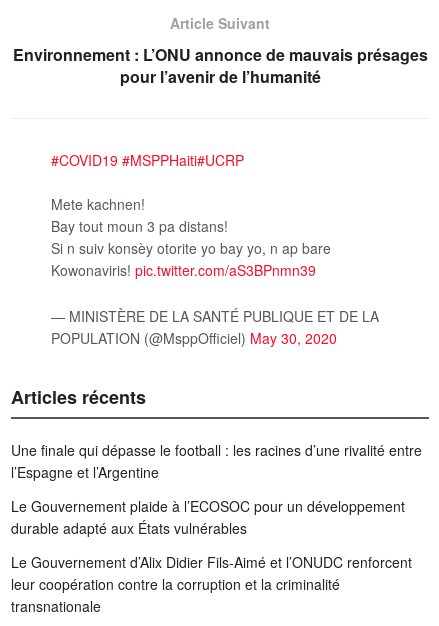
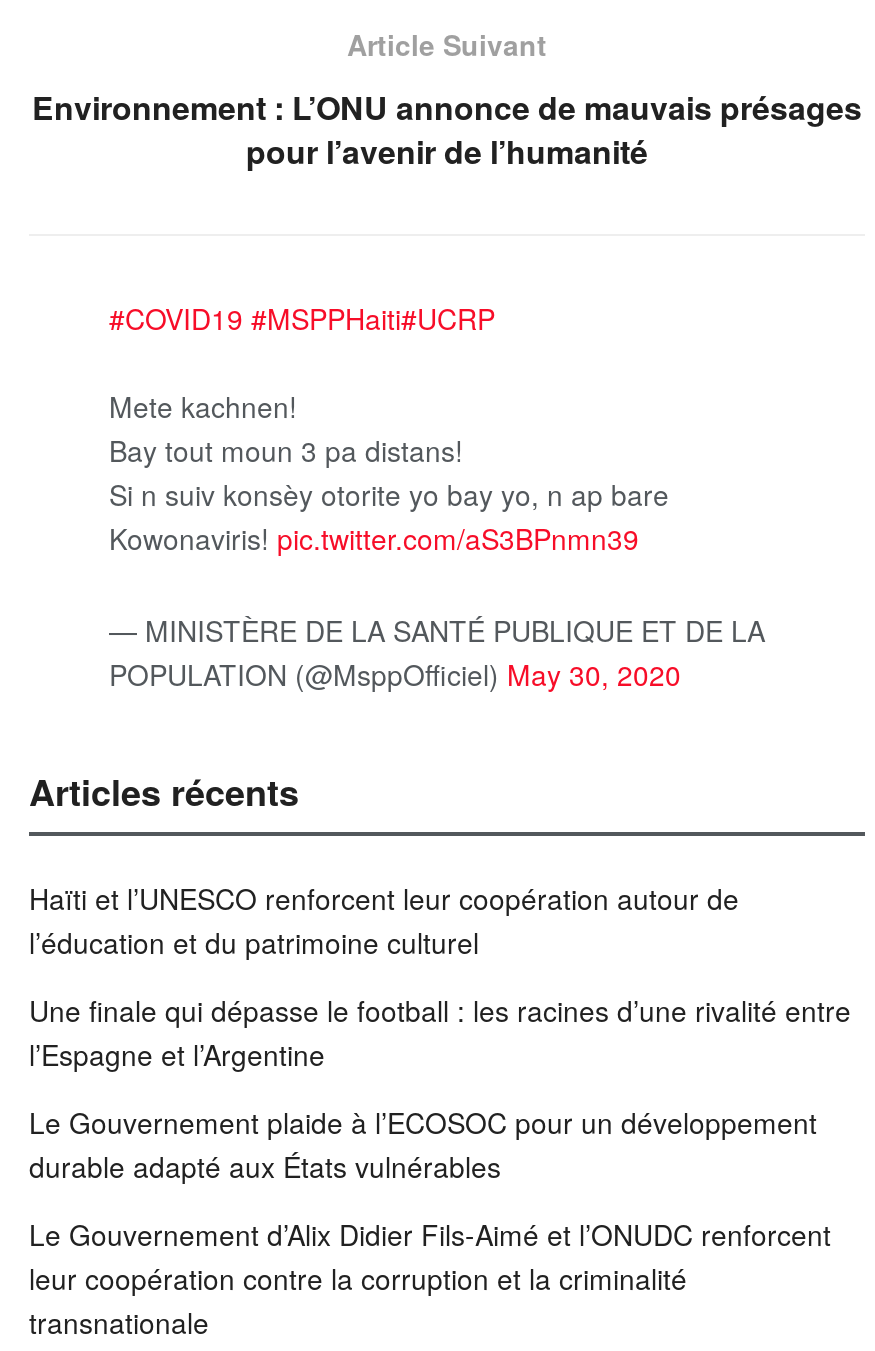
none -> [29,879,739,963] Haïti et l’UNESCO renforcent leur coopération autour de | l’éducation et du patrimoine culturel

